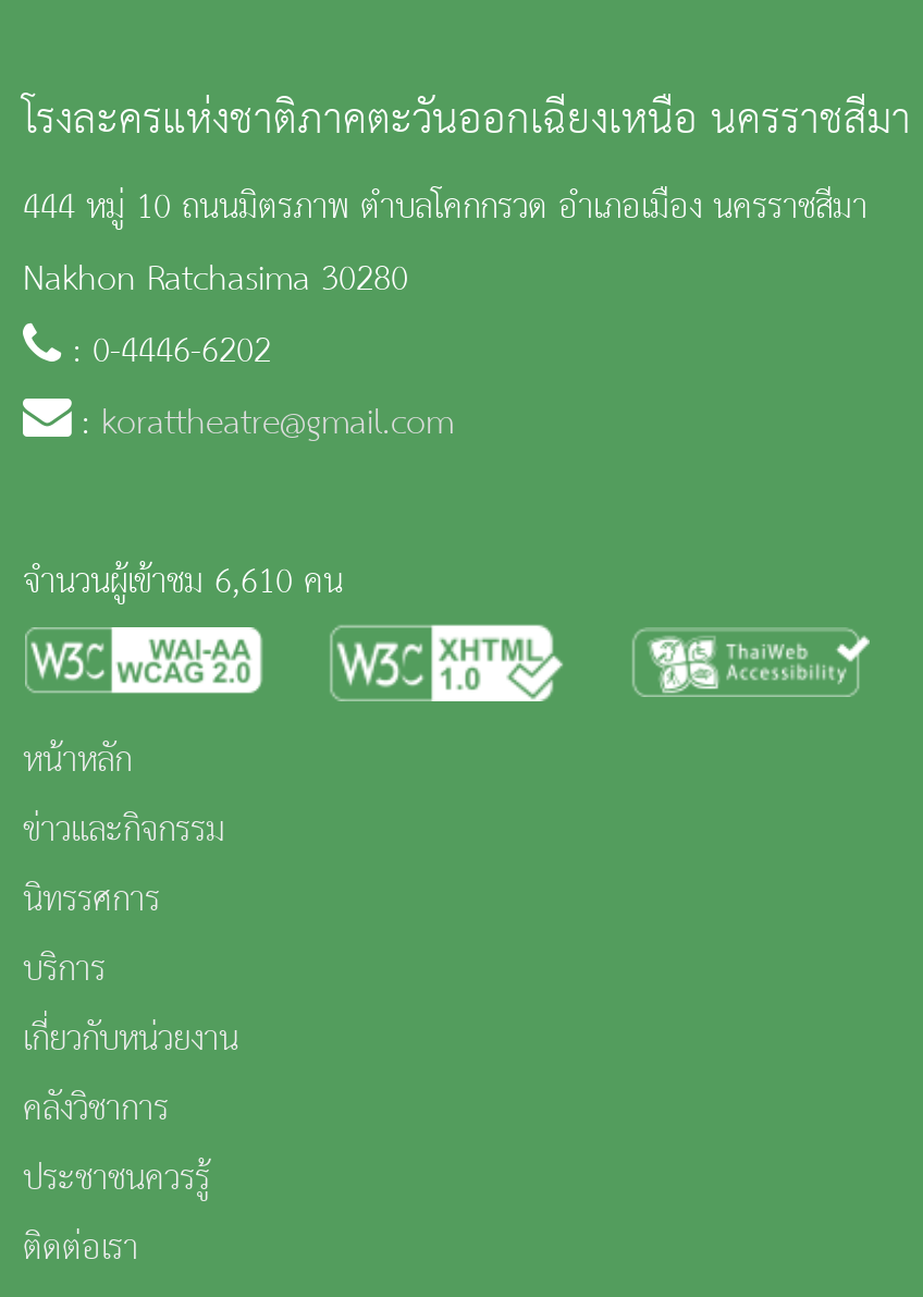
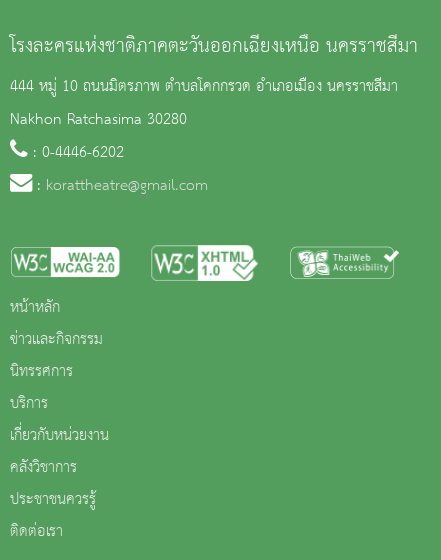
[23,551,343,616] จำนวนผู้เข้าชม 6,610 คน -> none

